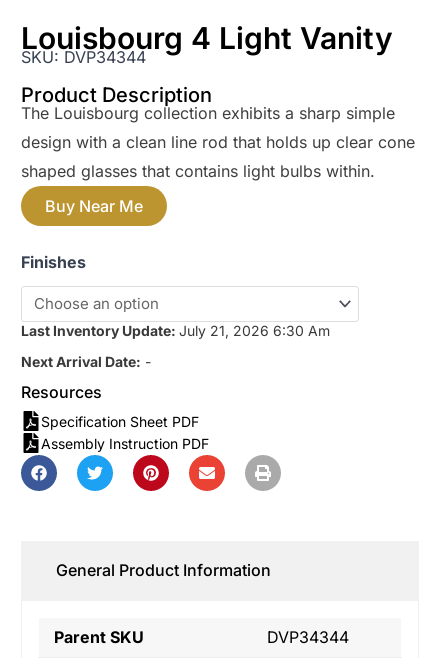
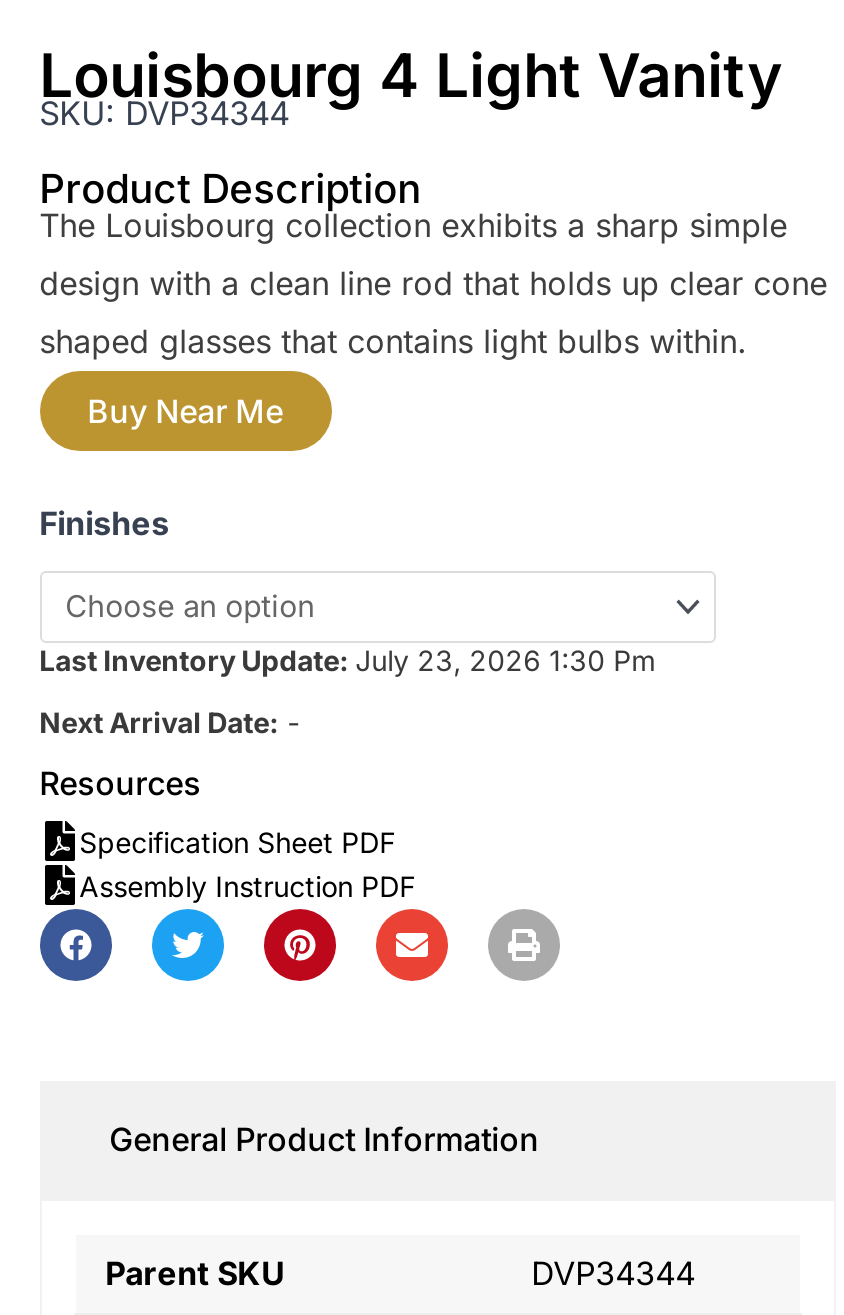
[21,321,330,338] Last Inventory Update: July 21, 2026 6:30 Am -> [39,642,655,676] Last Inventory Update: July 23, 2026 1:30 Pm

